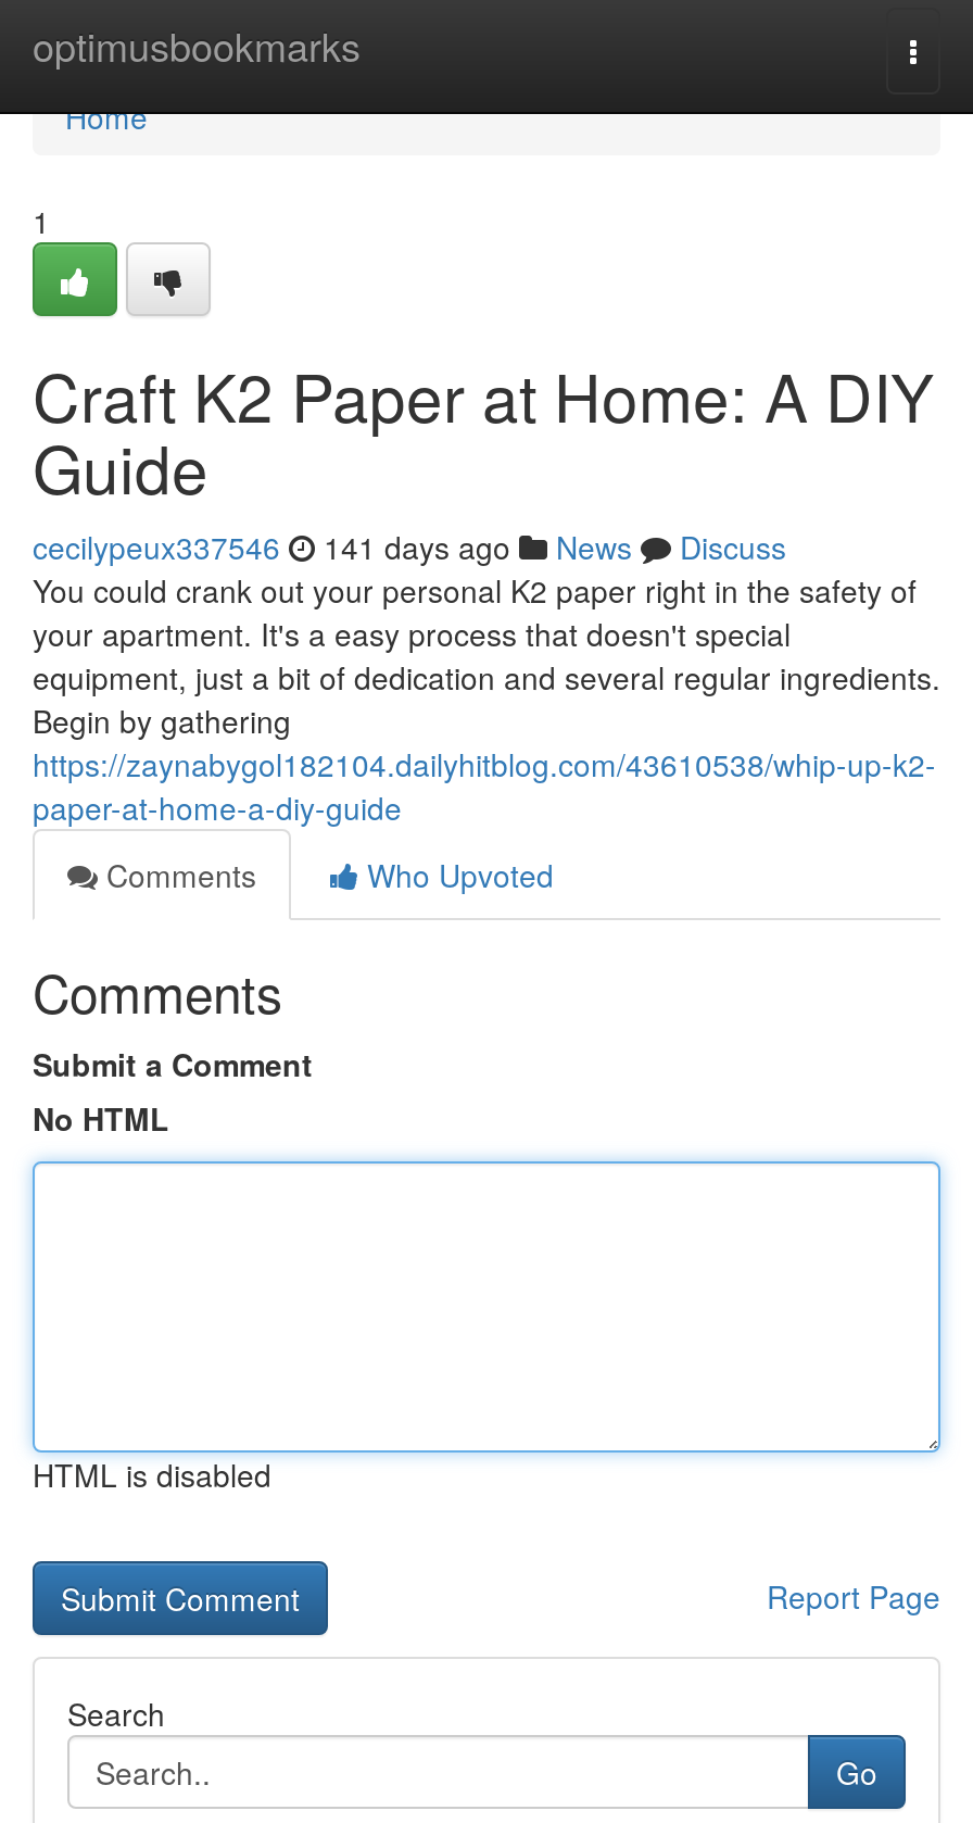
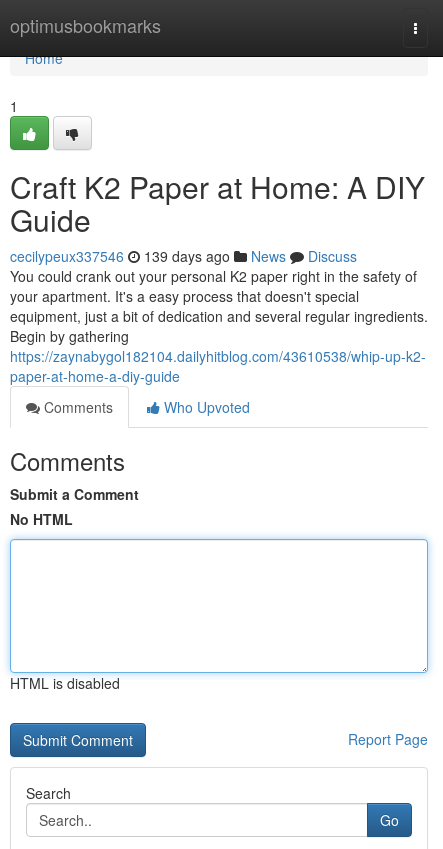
[33,525,786,568] cecilypeux337546 141 days ago News Discuss -> [10,246,357,266] cecilypeux337546 139 days ago News Discuss

